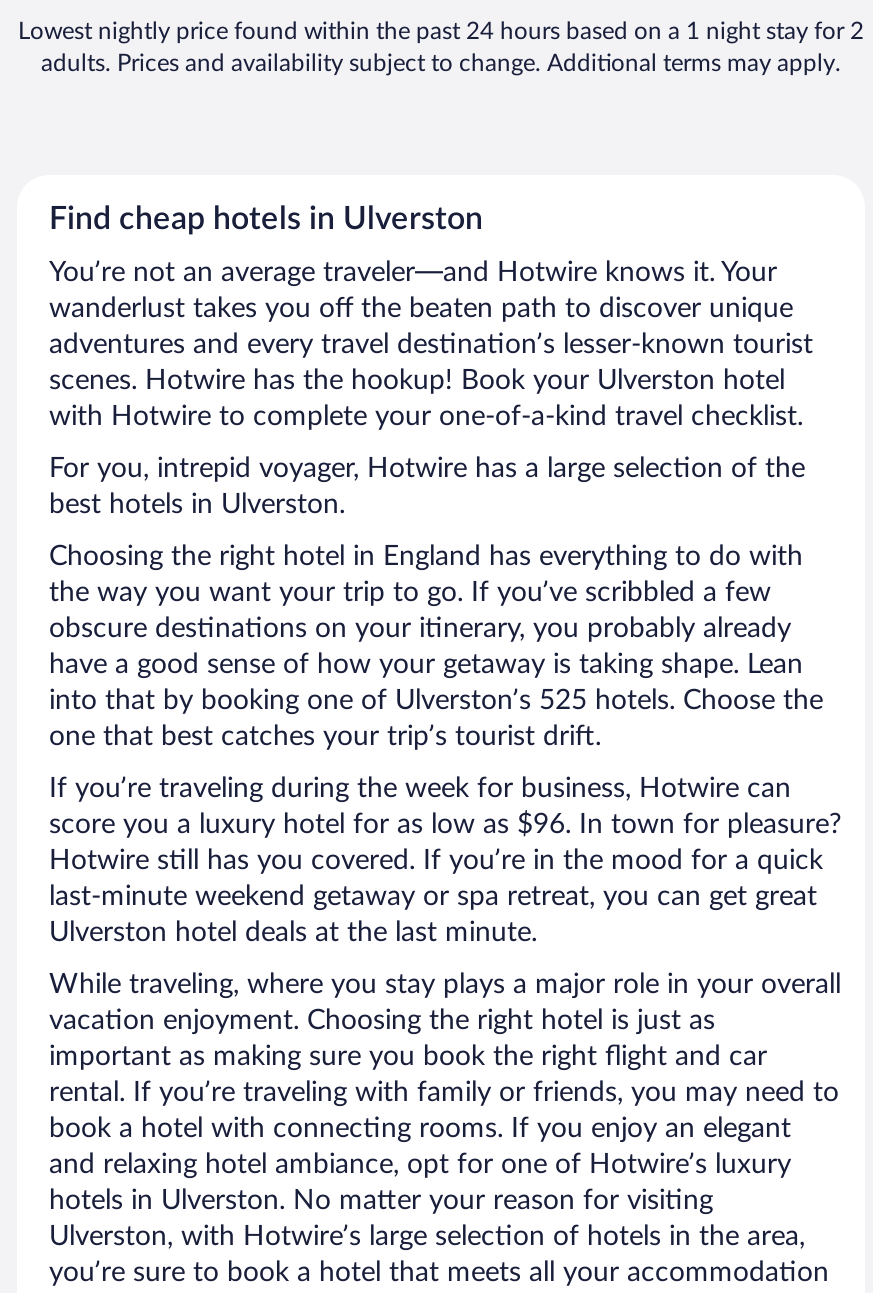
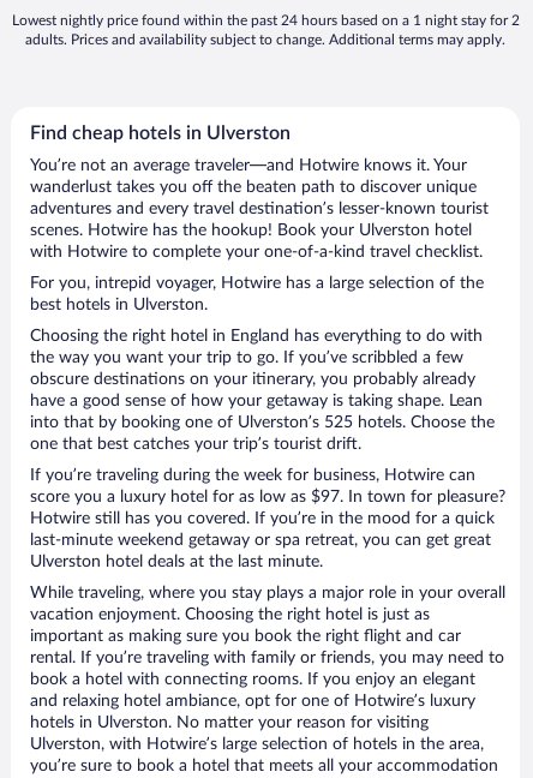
[49,811,841,839] score you a luxury hotel for as low as $96. In town for pleasure? -> [30,489,505,506] score you a luxury hotel for as low as $97. In town for pleasure?

